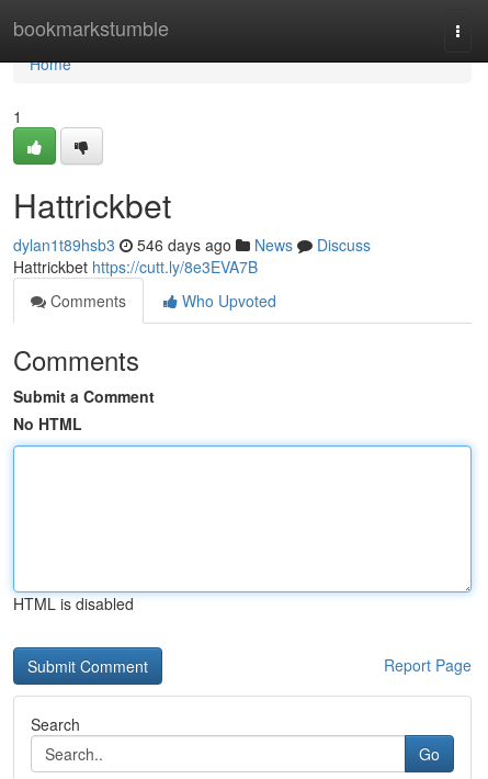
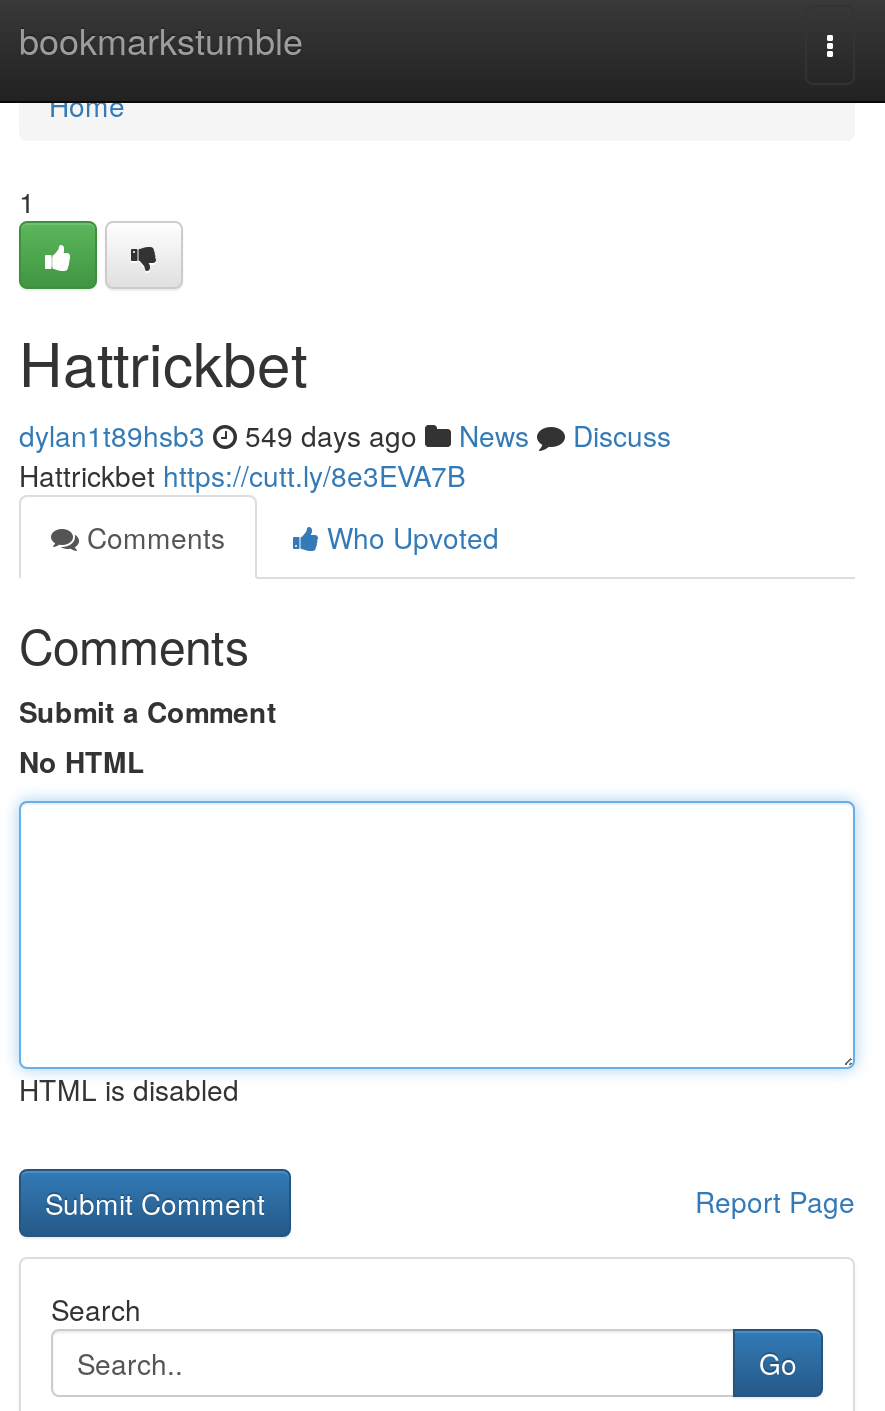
[13,234,371,256] dylan1t89hsb3 546 days ago News Discuss -> [19,415,671,455] dylan1t89hsb3 549 days ago News Discuss

